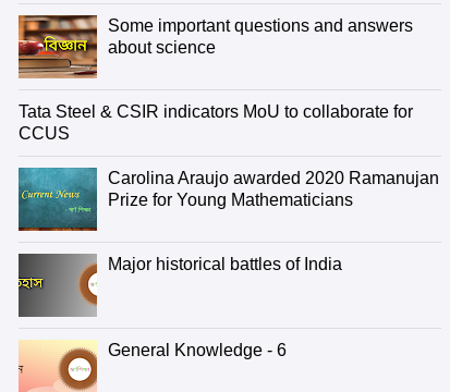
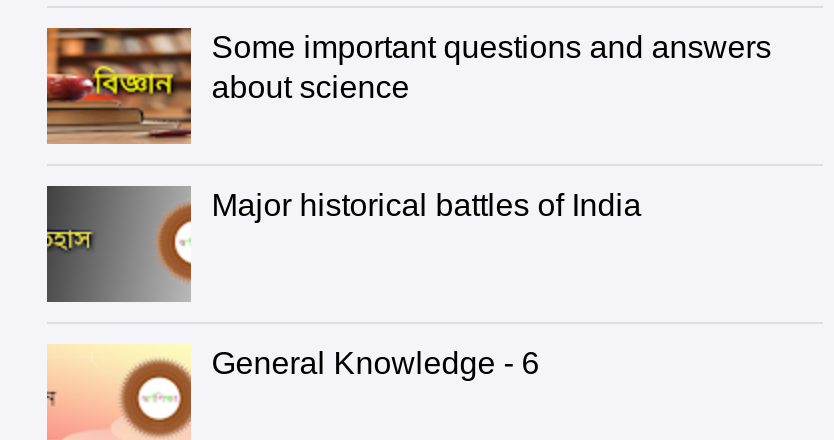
[17,102,439,232] [image] | Tata Steel & CSIR indicators MoU to collaborate for | CCUS | Carolina Araujo awarded 2020 Ramanujan | Prize for Young Mathematicians -> none

